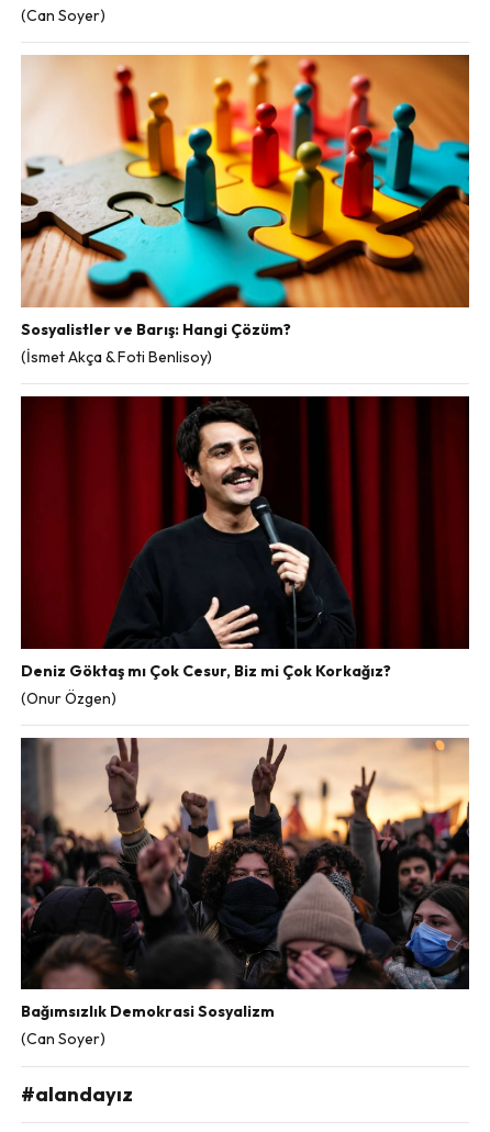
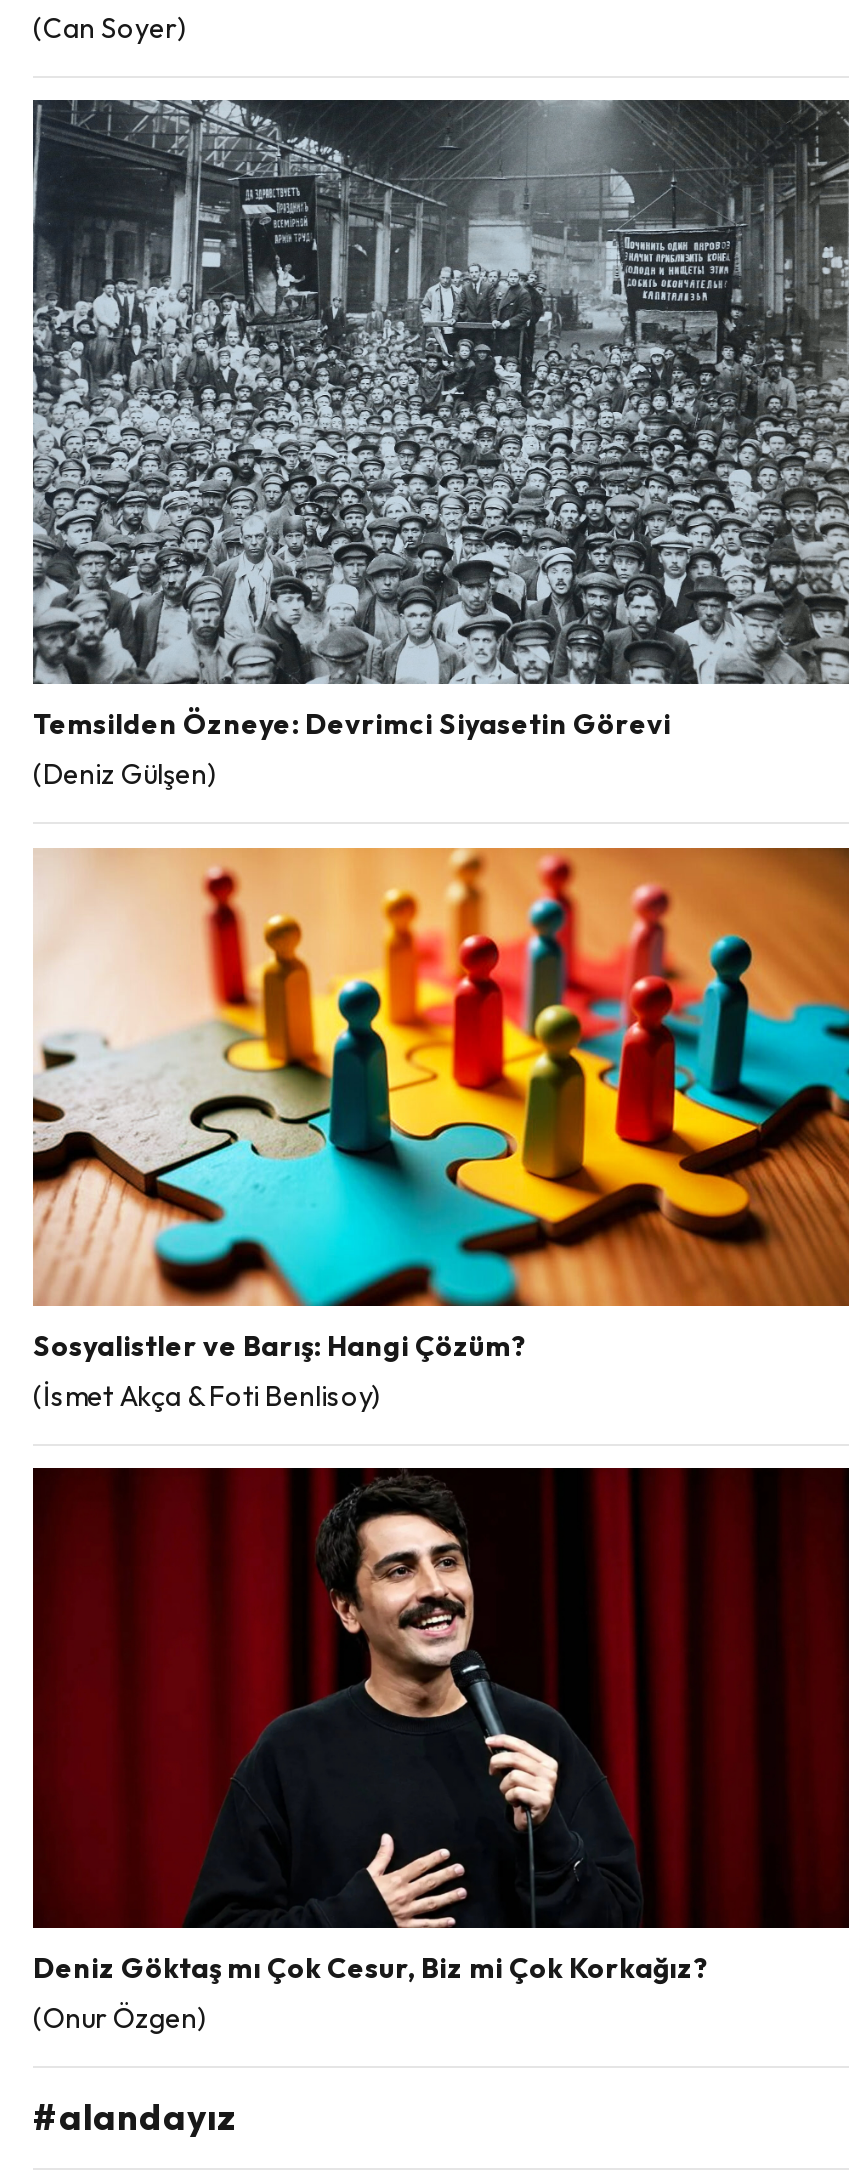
none -> [31,98,851,792] [image] | Temsilden Özneye: Devrimci Siyasetin Görevi | (Deniz Gülşen)
moved [19,55,471,708] -> [29,846,853,2036]: [image] | Sosyalistler ve Barış: Hangi Çözüm? | (İsmet Akça & Foti Benlisoy) | Deniz Göktaş mı Çok Cesur, Biz mi Çok Korkağız? | (Onur Özgen)
[21,737,470,1049] [image] | Bağımsızlık Demokrasi Sosyalizm | (Can Soyer) -> none

